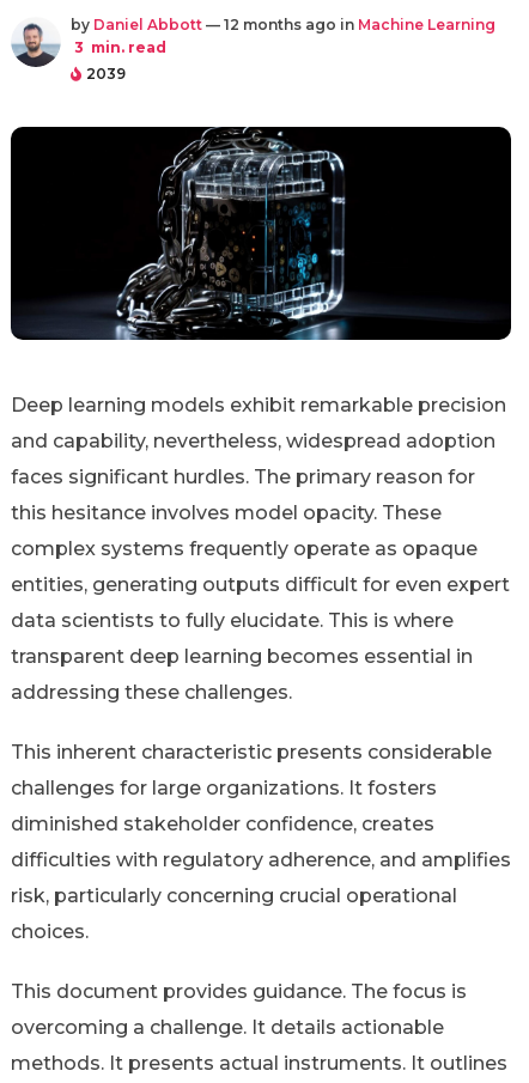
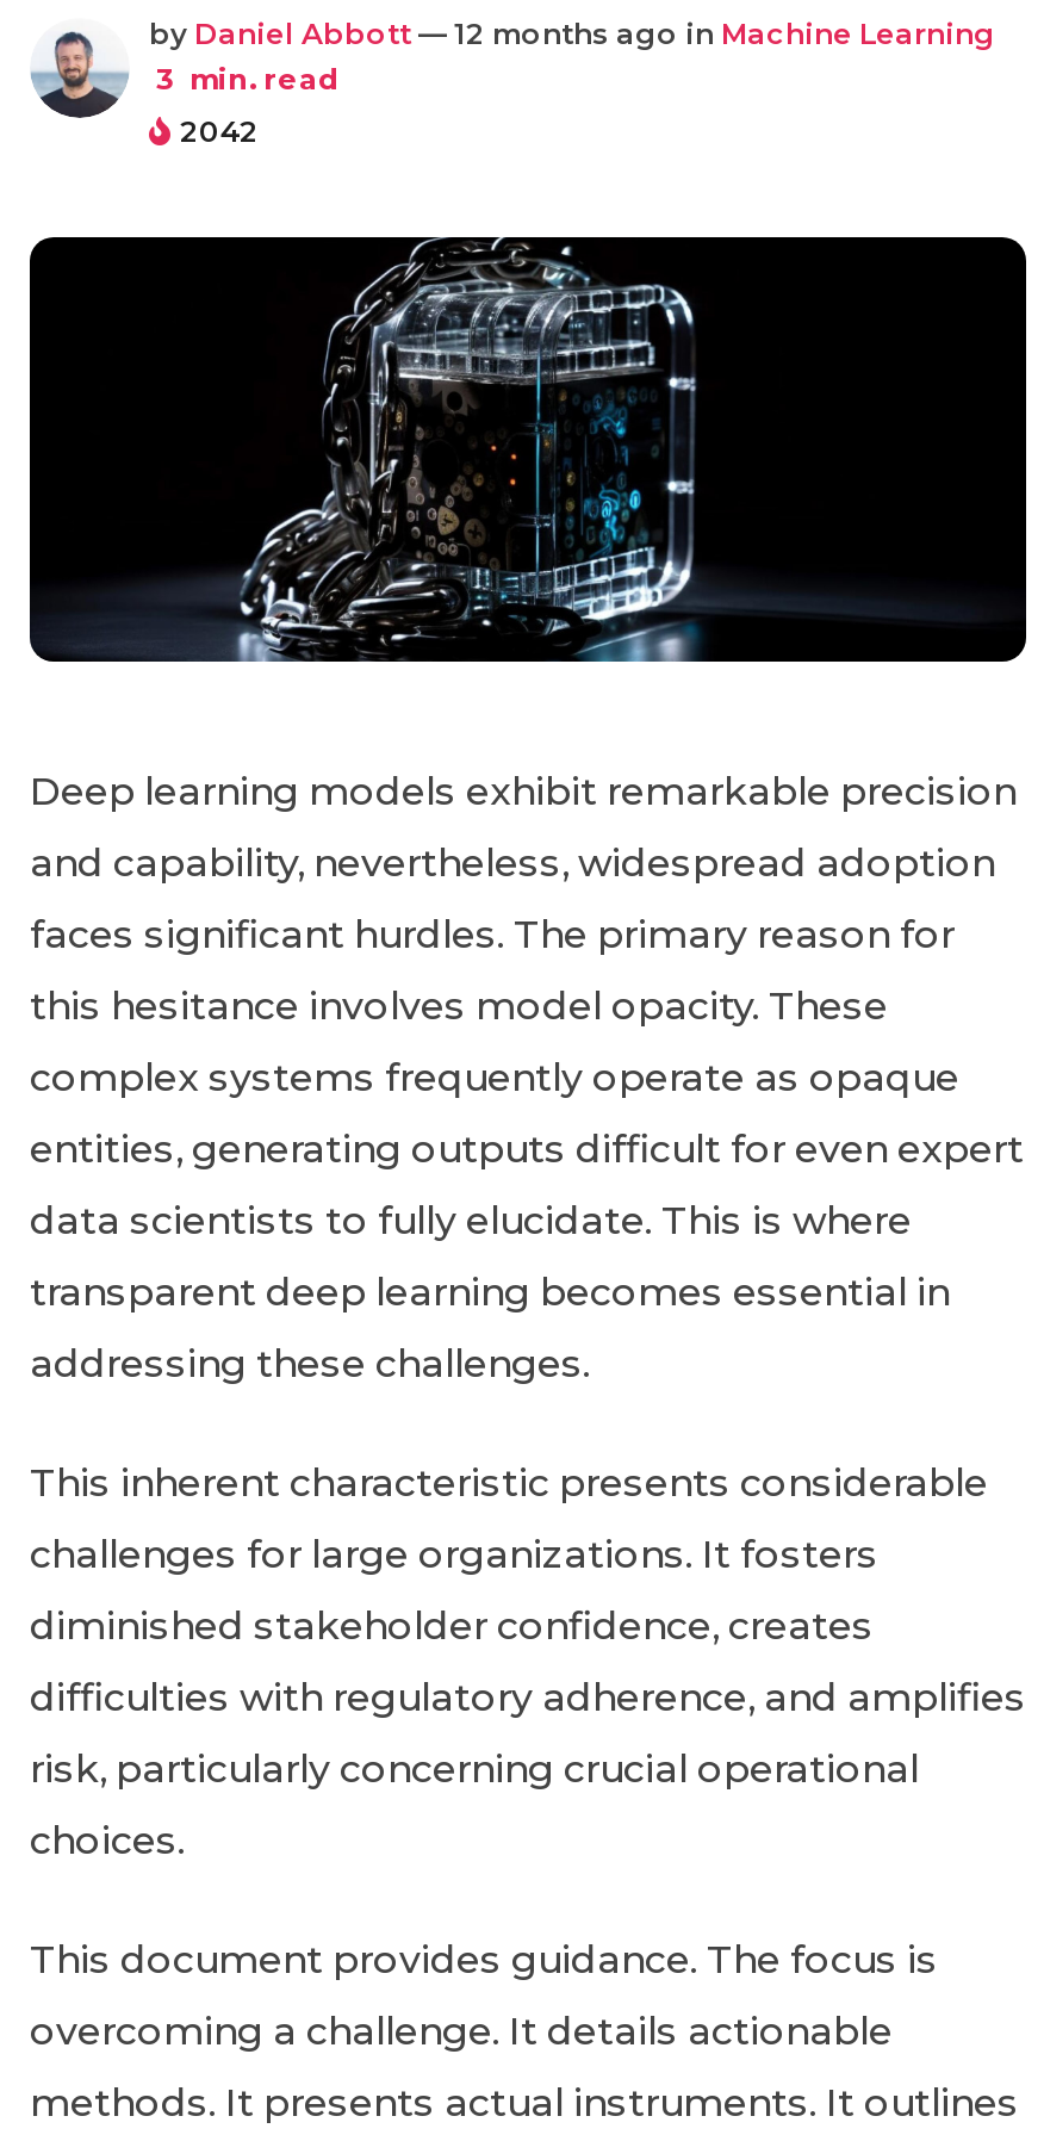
[86,65,126,83] 2039 -> [180,113,259,149] 2042

